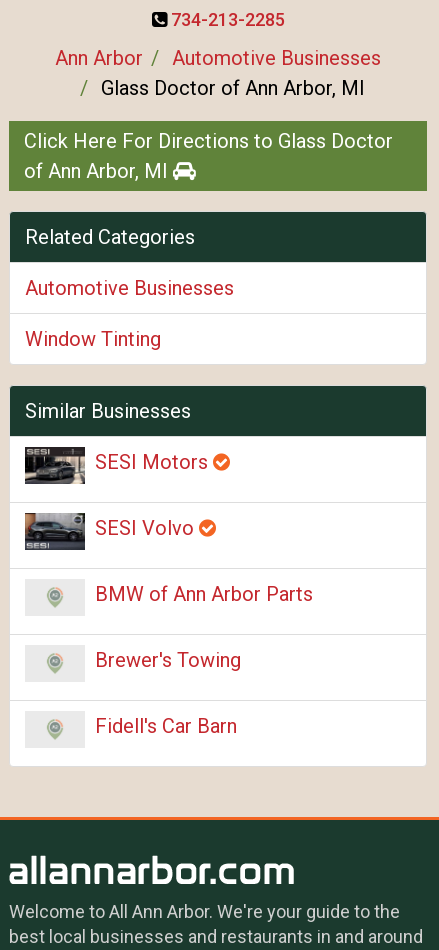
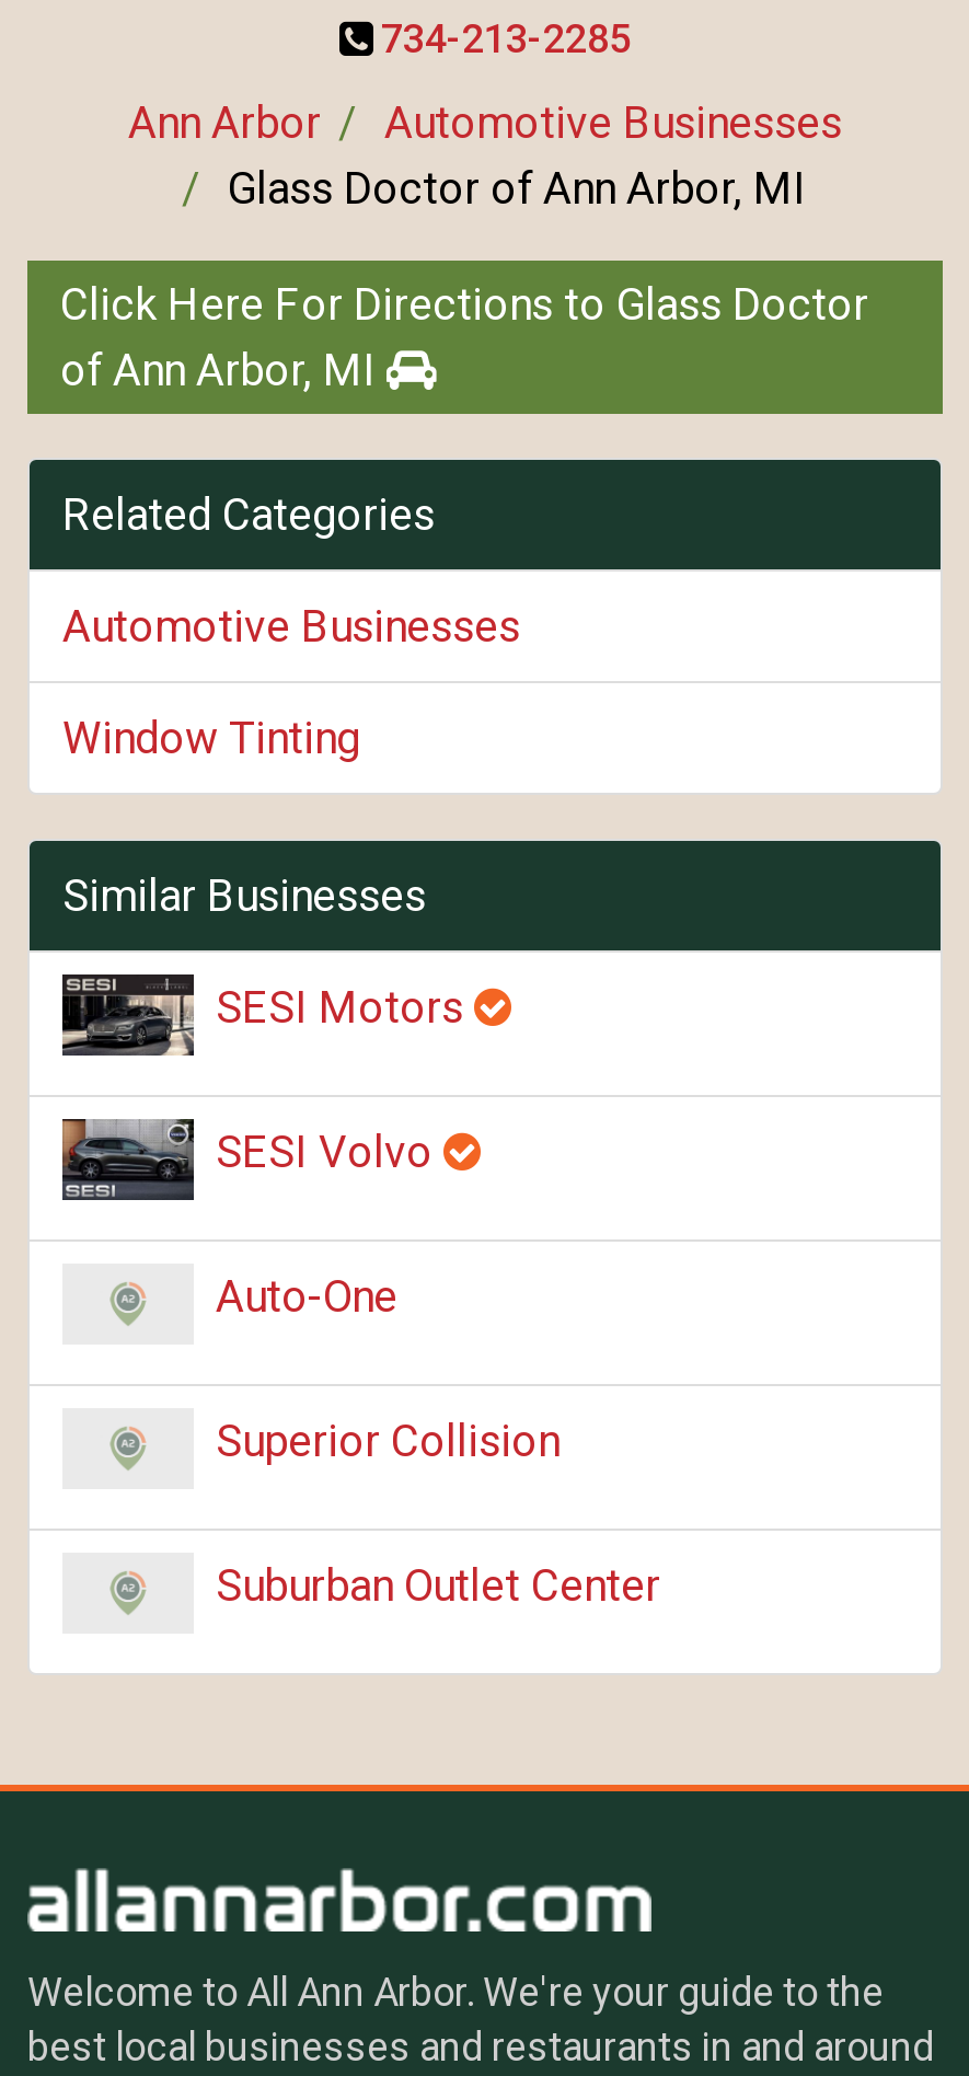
[95,582,313,606] BMW of Ann Arbor Parts -> [216,1269,397,1322] Auto-One
[95,648,241,672] Brewer's Towing -> [216,1414,560,1466] Superior Collision
[95,714,237,738] Fidell's Car Barn -> [216,1558,660,1611] Suburban Outlet Center

